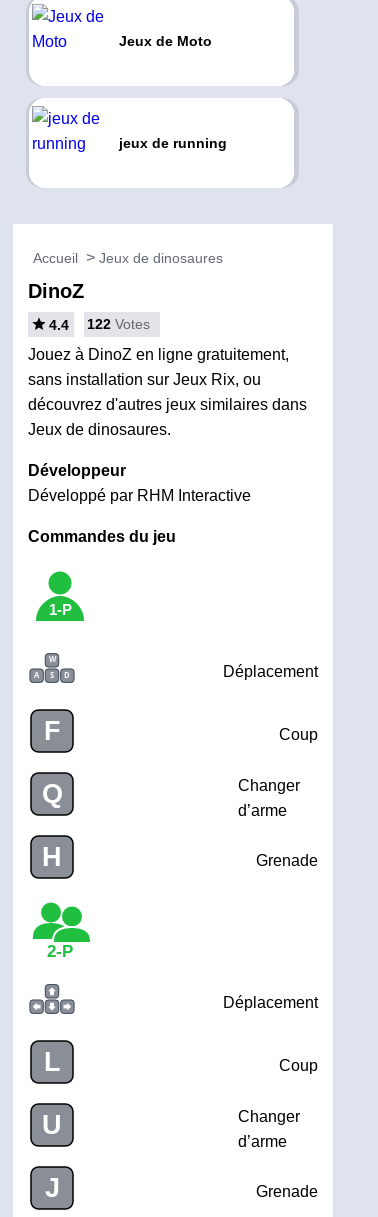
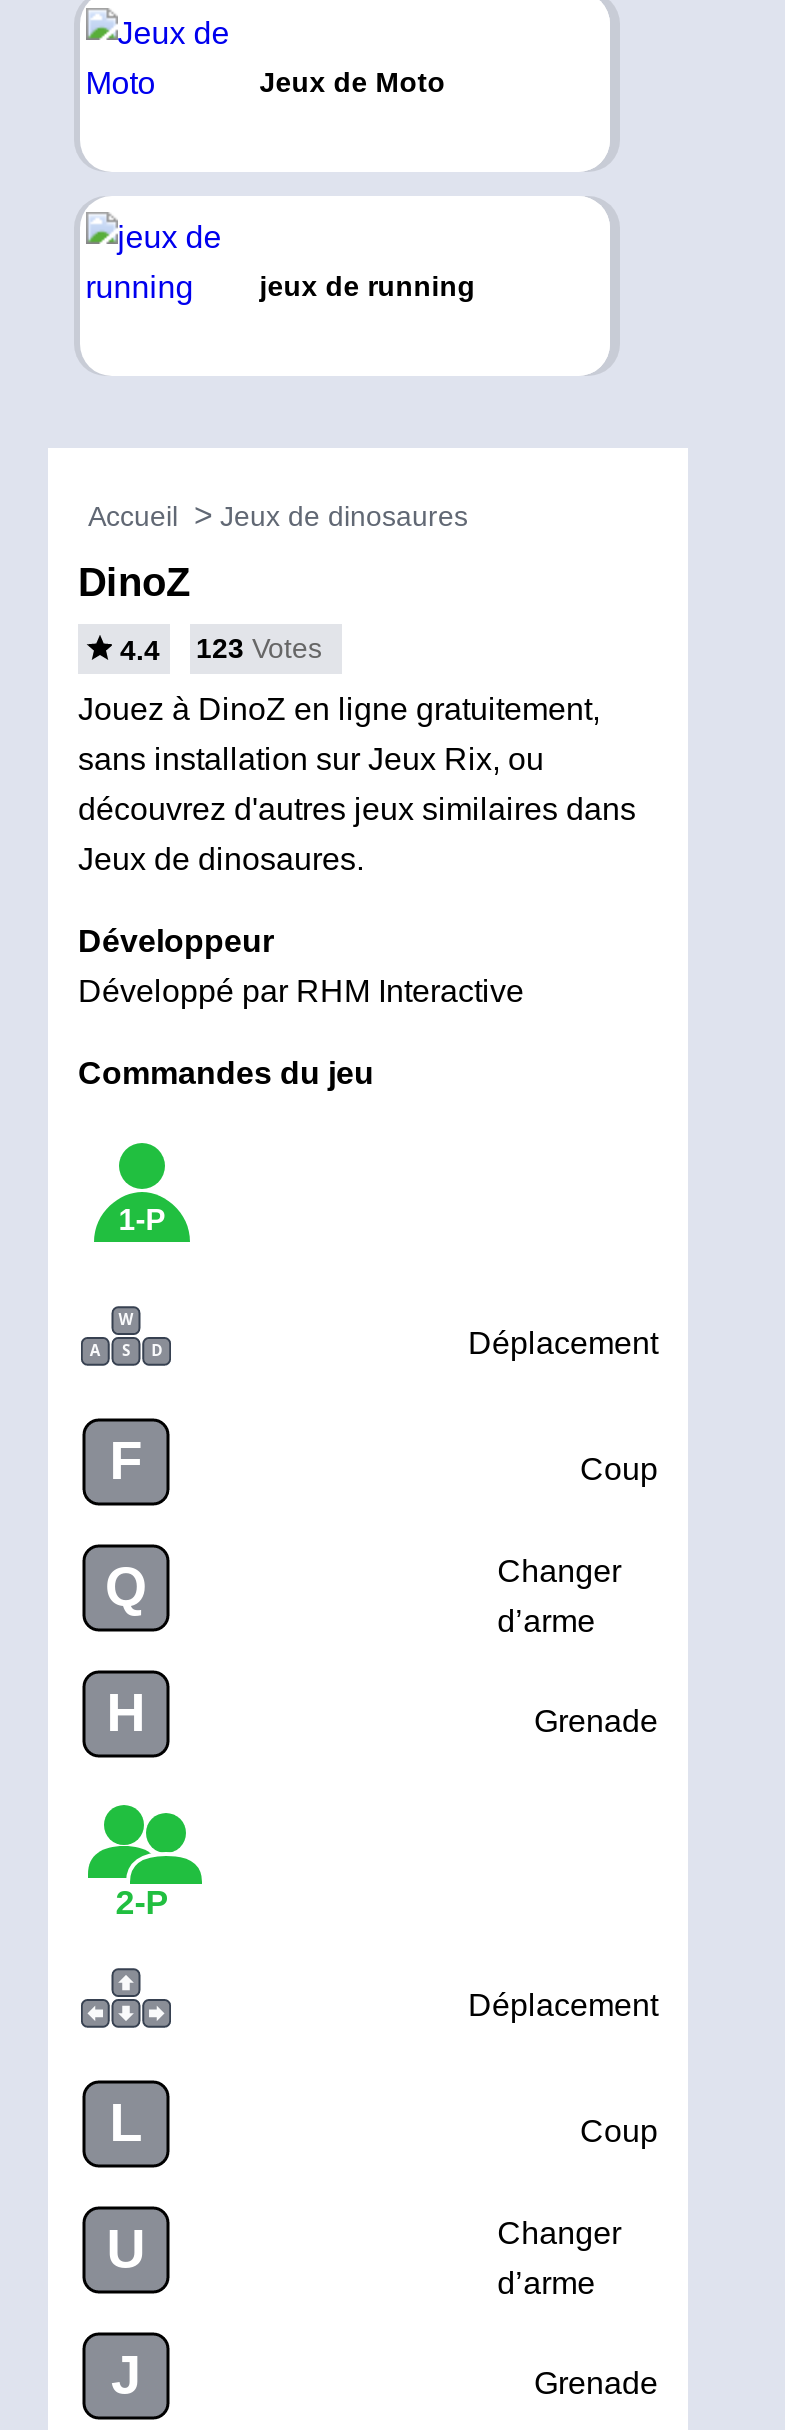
[49,316,150,333] 4.4 122 Votes -> [120,632,322,666] 4.4 123 Votes

